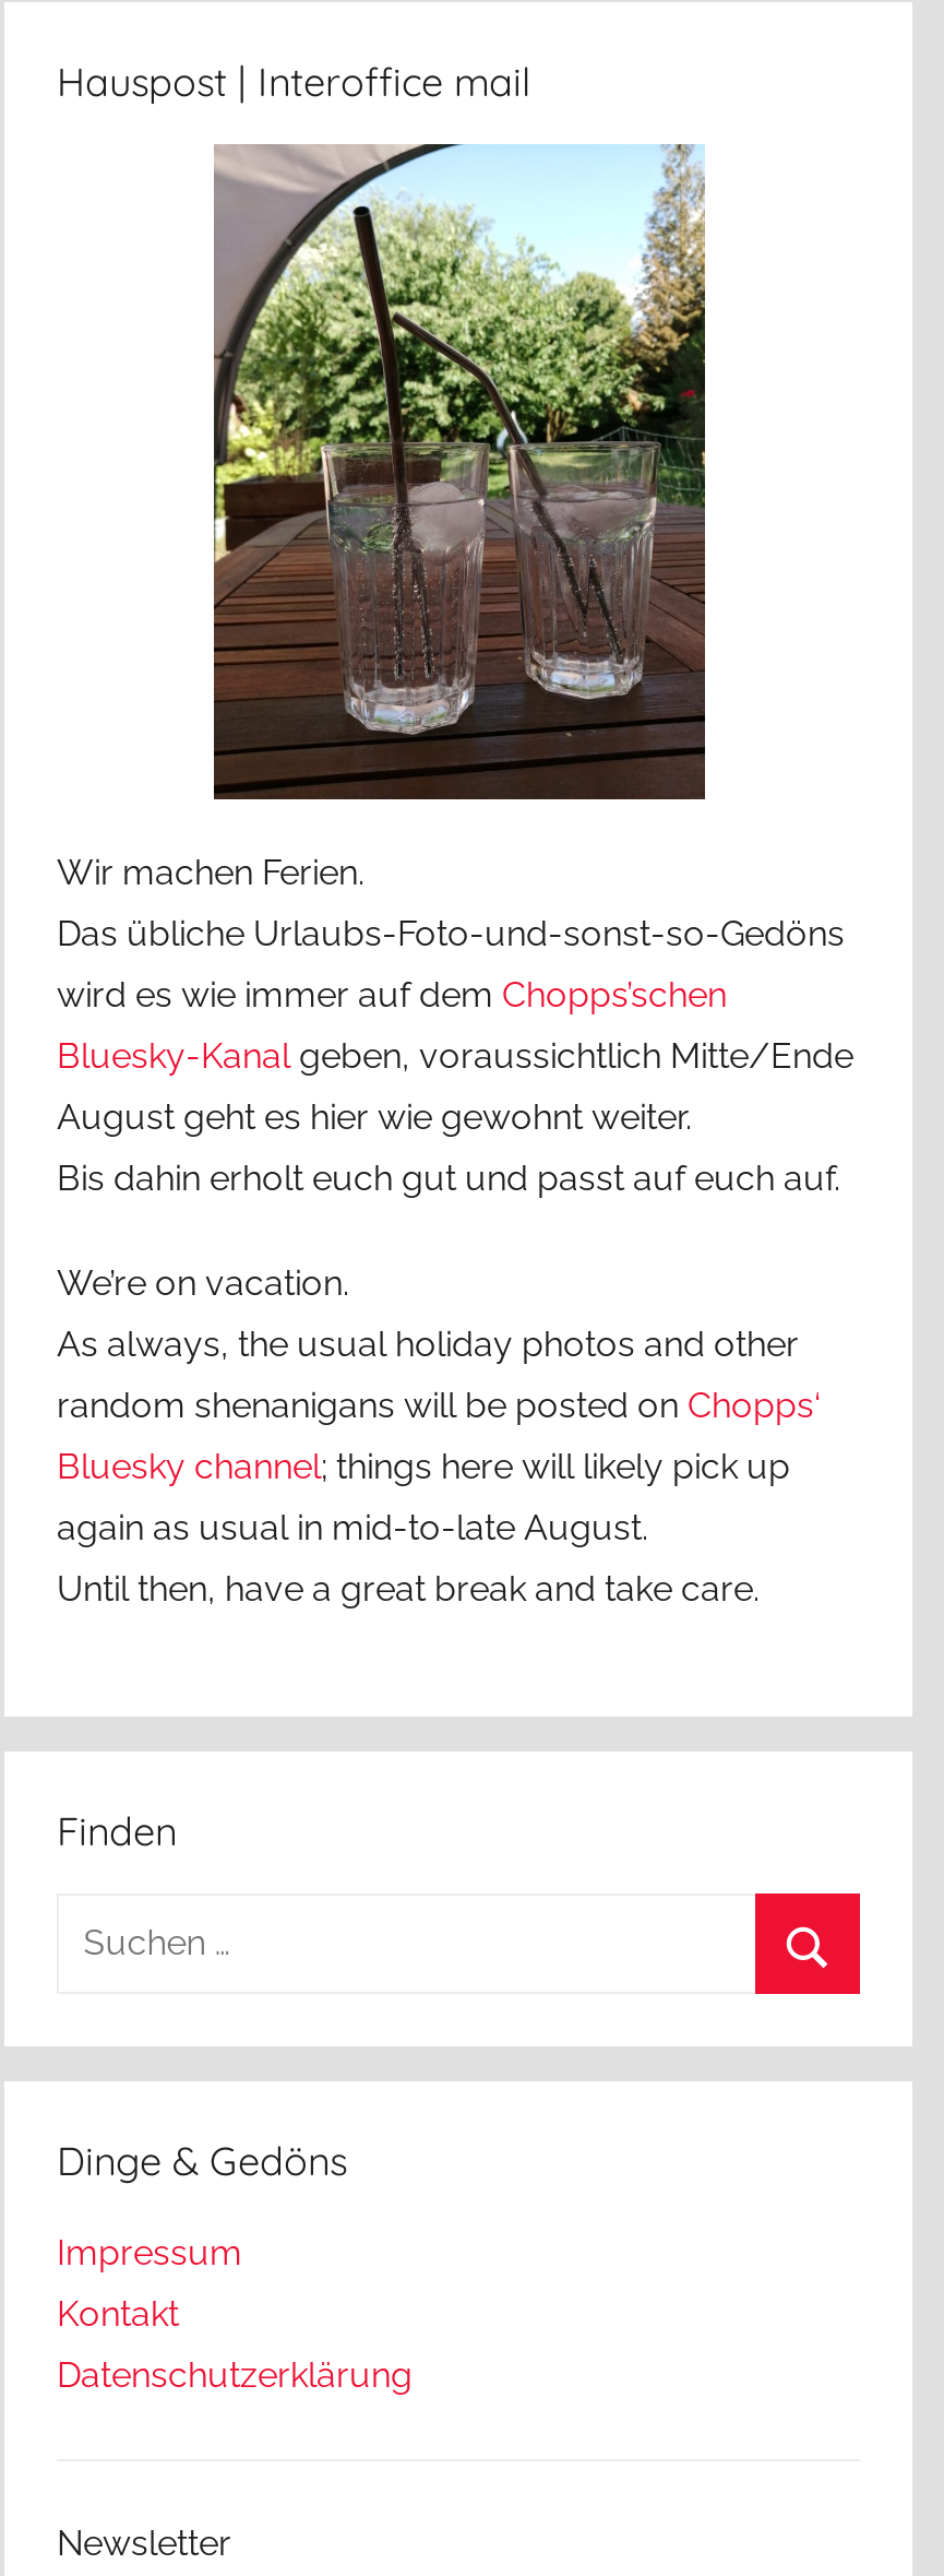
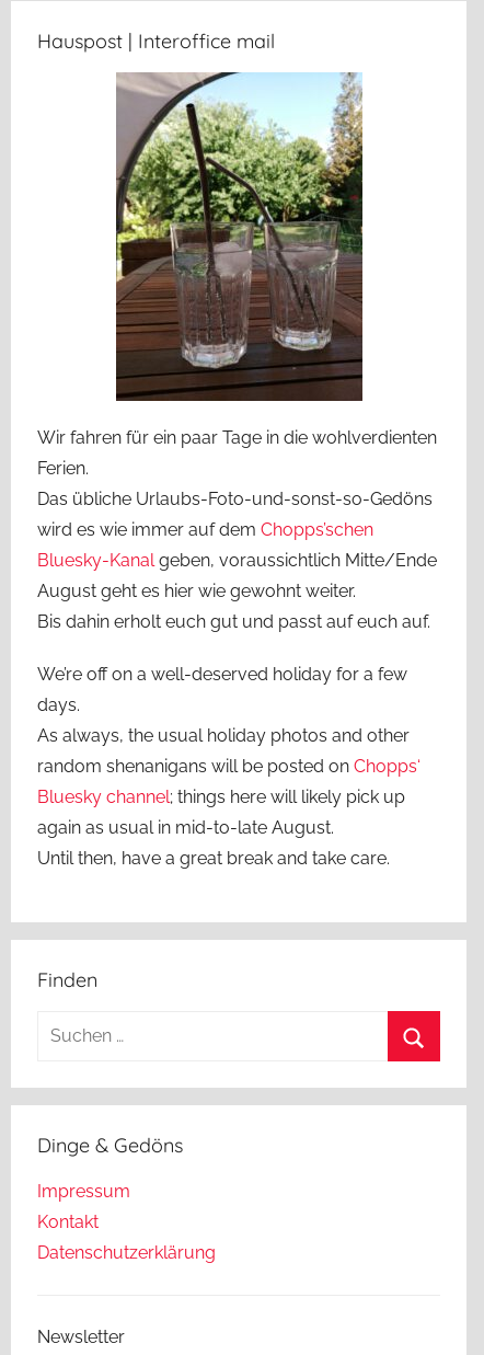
[57,851,365,893] Wir machen Ferien. -> [37,427,437,478] Wir fahren für ein paar Tage in die wohlverdienten | Ferien.
[57,1262,349,1303] We’re on vacation. -> [37,663,407,715] We’re off on a well-deserved holiday for a few | days.

